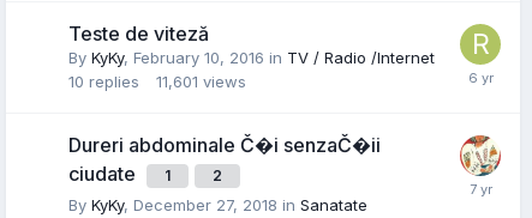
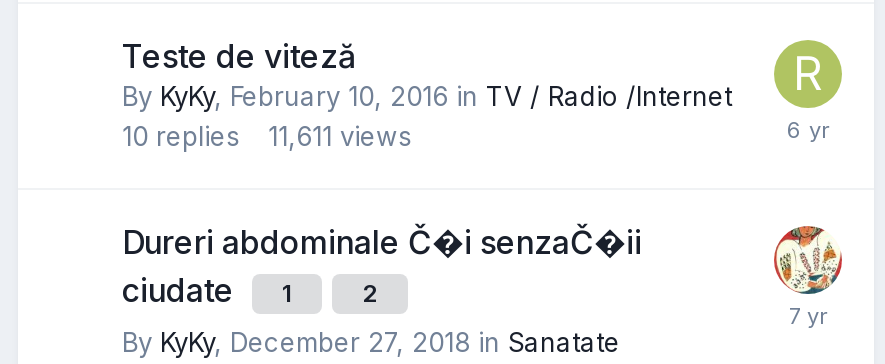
[68,72,246,91] 10 replies 11,601 views -> [122,120,412,152] 10 replies 11,611 views

